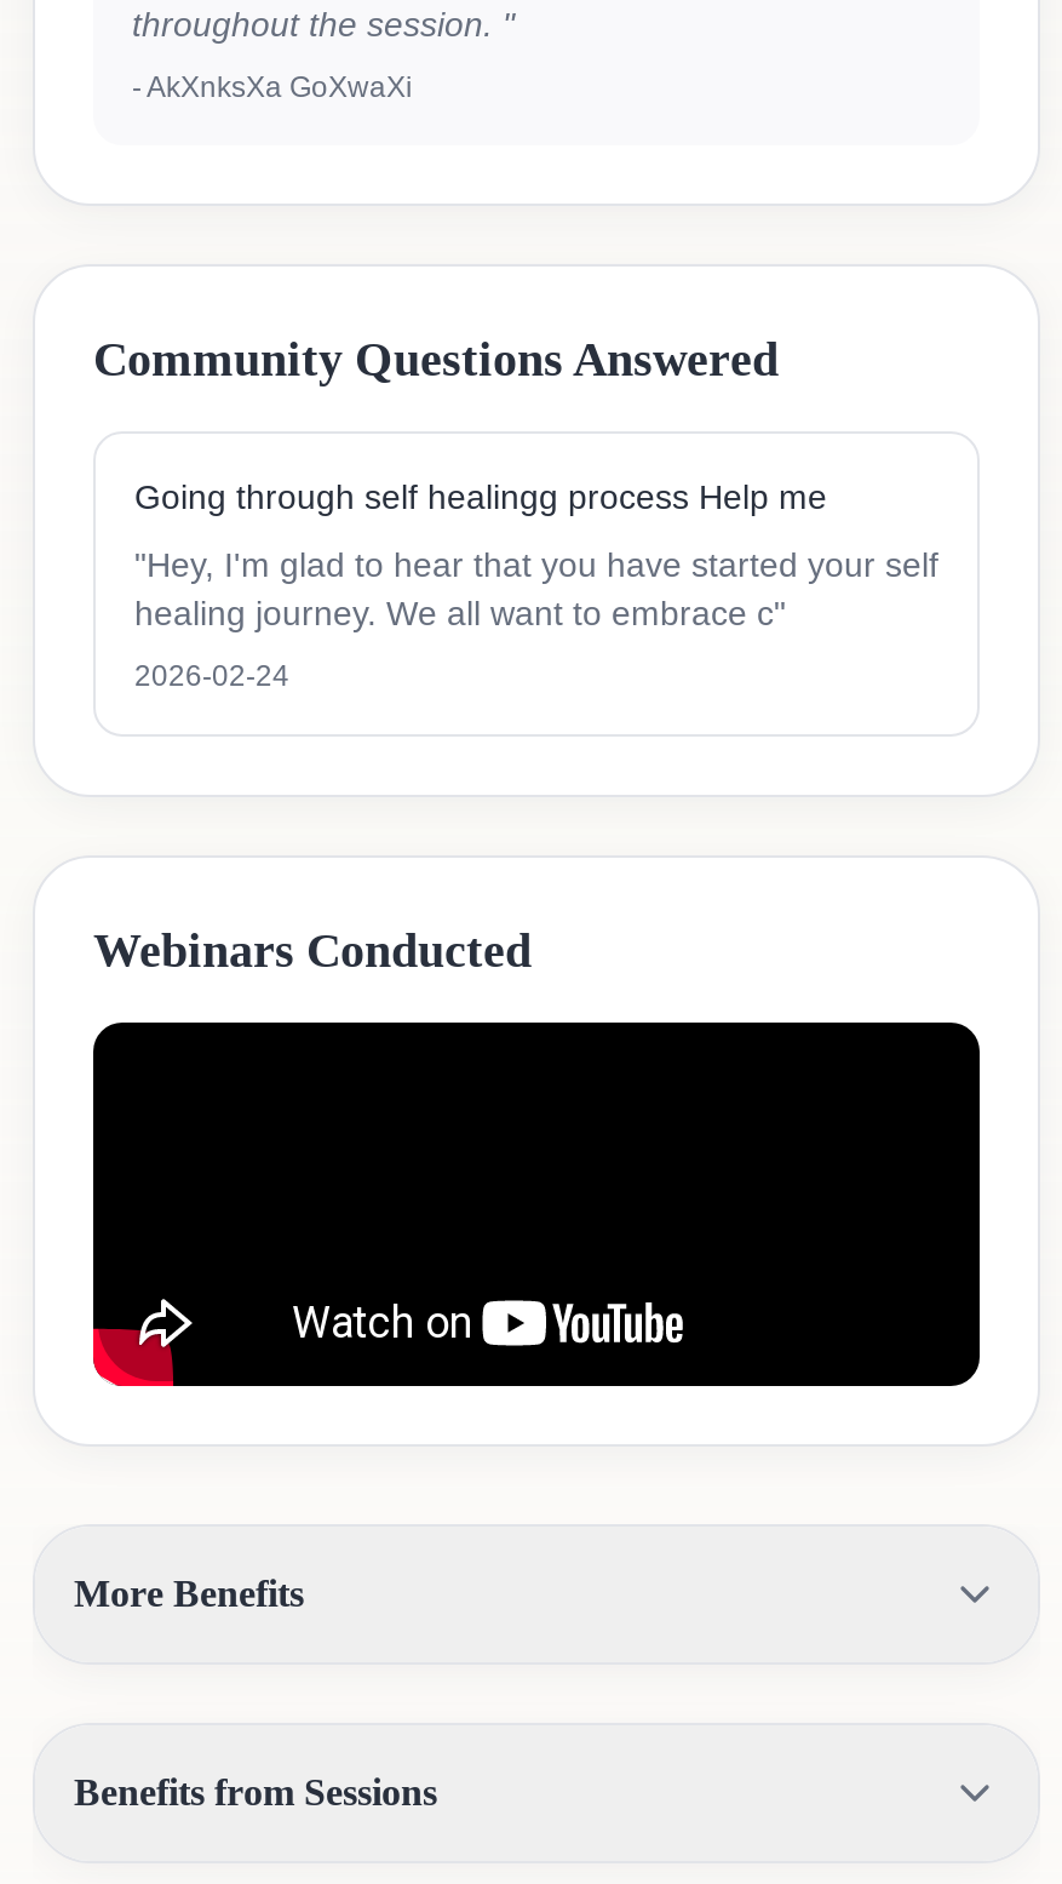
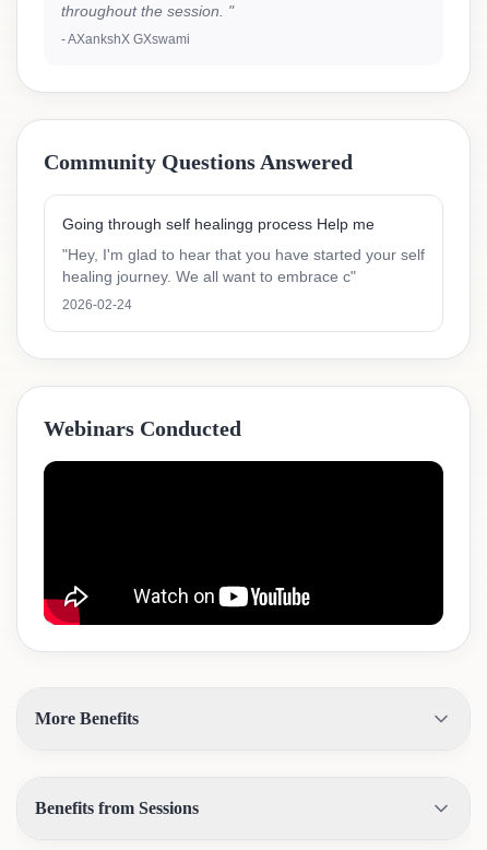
[132,70,413,104] - AkXnksXa GoXwaXi -> [61,32,190,47] - AXankshX GXswami

